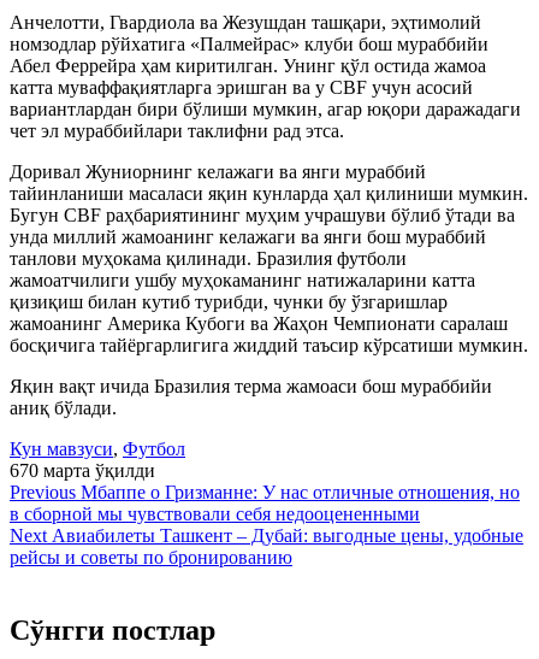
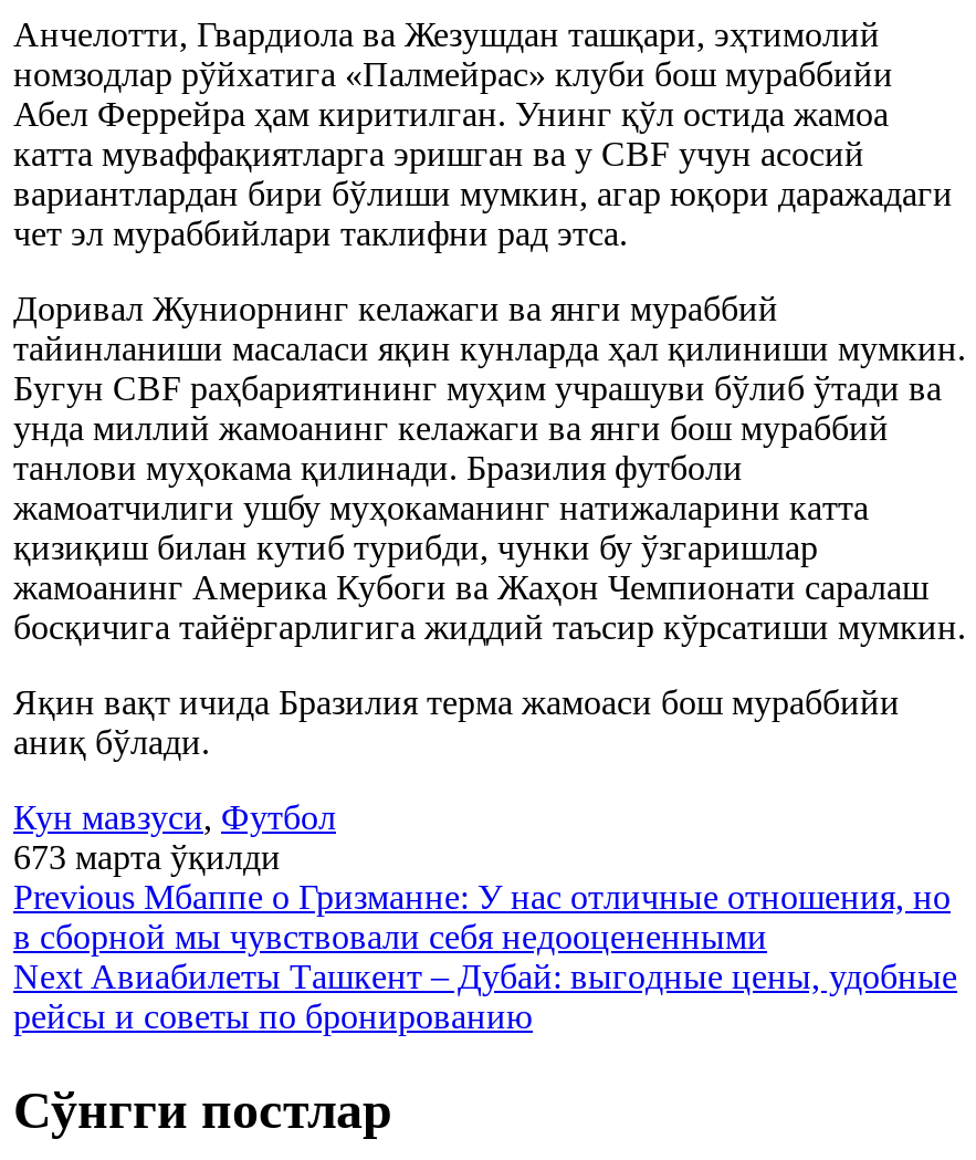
[10,460,155,481] 670 марта ўқилди -> [13,838,281,876] 673 марта ўқилди

